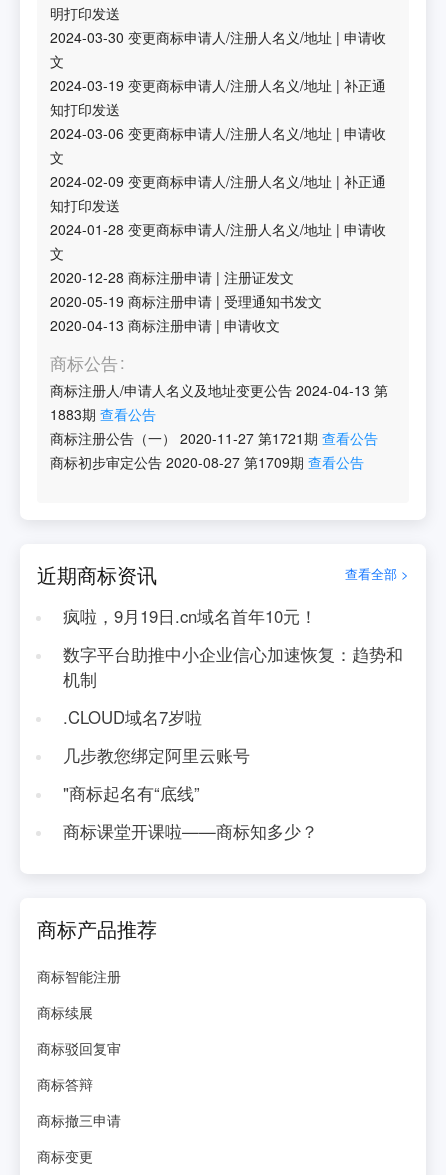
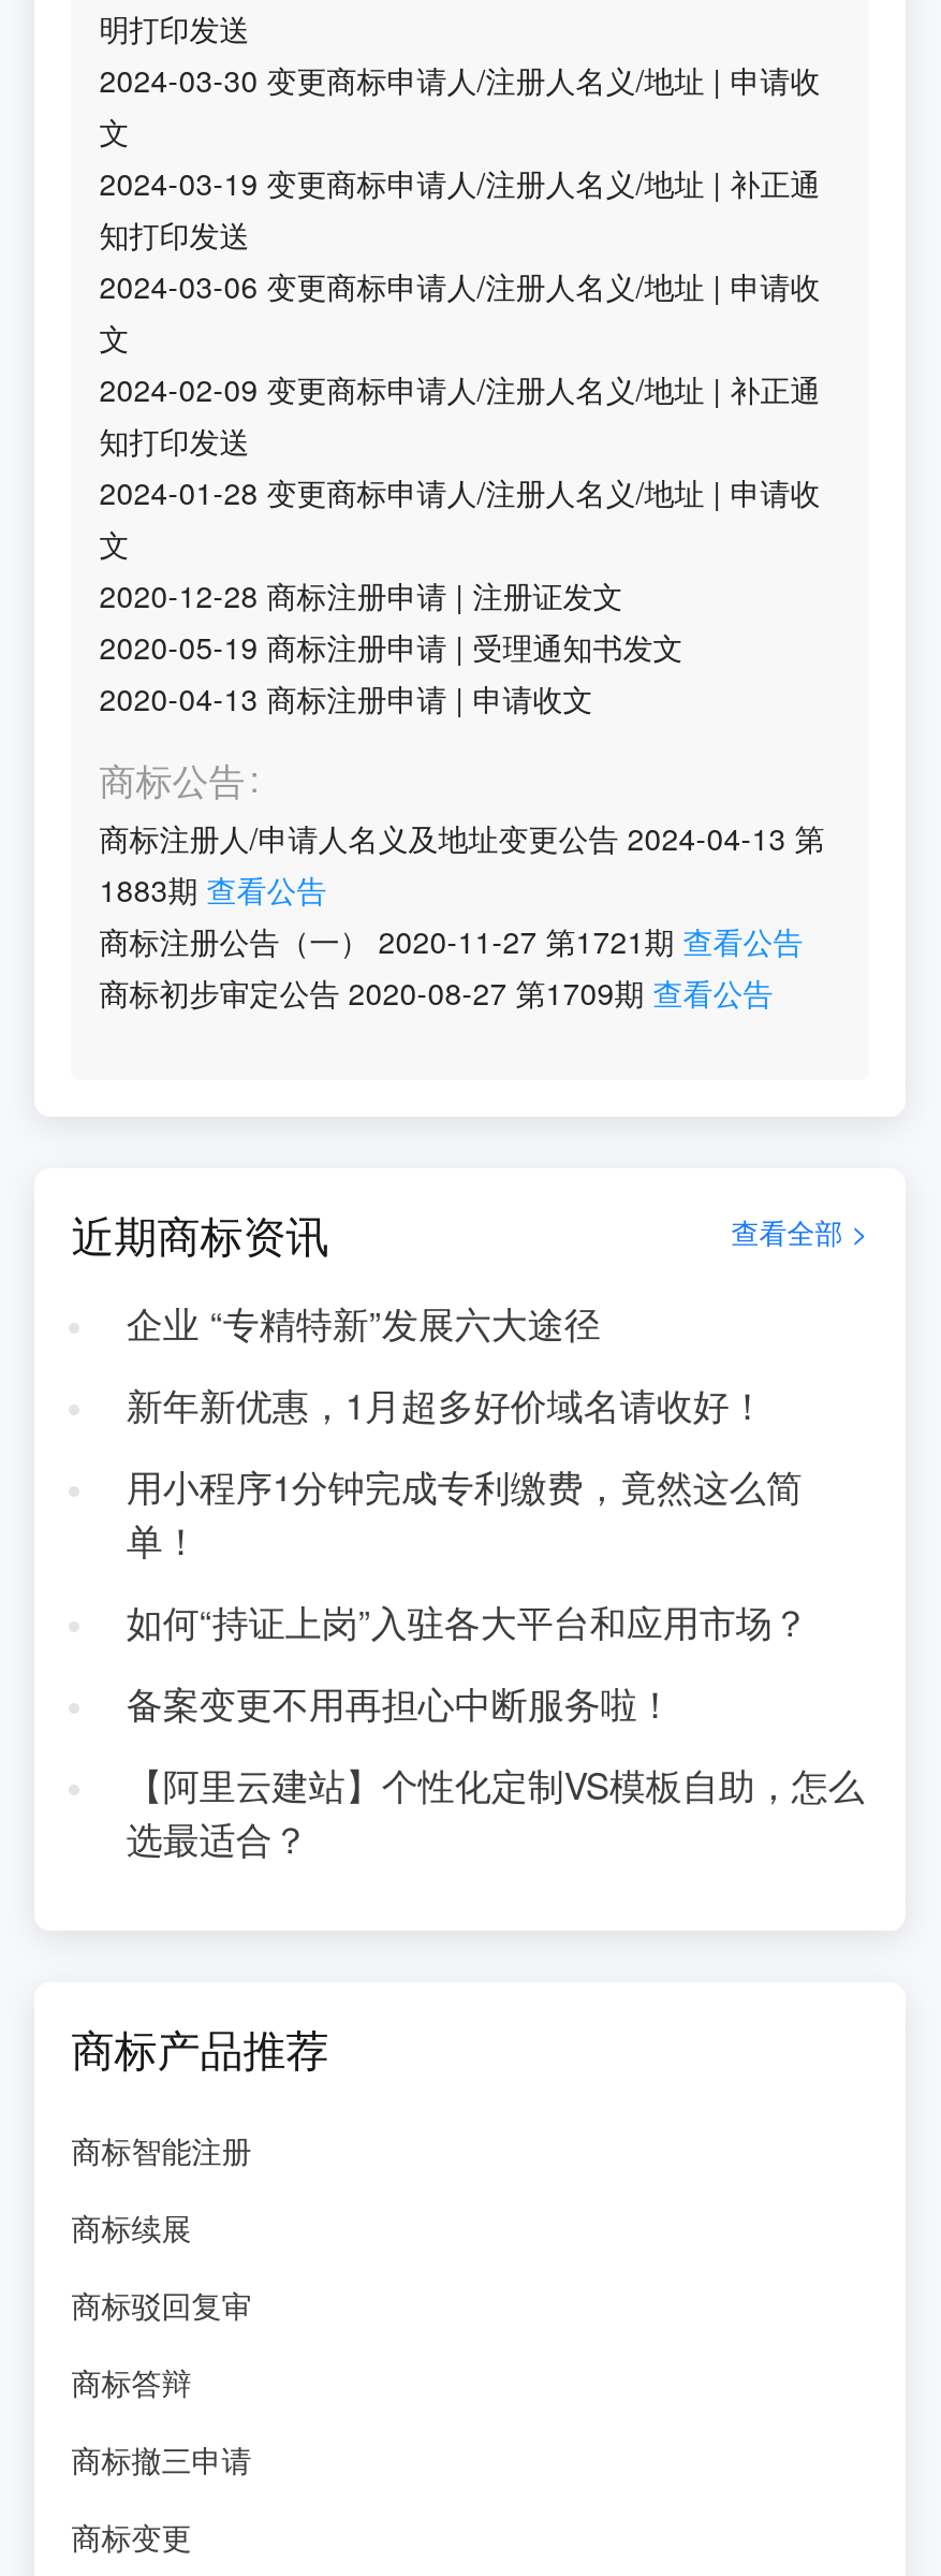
[63,604,317,628] 疯啦，9月19日.cn域名首年10元！ -> [126,1297,600,1349] 企业 “专精特新”发展六大途径
[63,642,403,691] 数字平台助推中小企业信心加速恢复：趋势和 | 机制 -> [126,1379,766,1430] 新年新优惠，1月超多好价域名请收好！
[63,705,202,729] .CLOUD域名7岁啦 -> [126,1460,802,1566] 用小程序1分钟完成专利缴费，竟然这么简 | 单！
[63,743,250,767] 几步教您绑定阿里云账号 -> [126,1596,809,1647] 如何“持证上岗”入驻各大平台和应用市场？
[63,781,200,805] "商标起名有“底线” -> [126,1677,673,1729] 备案变更不用再担心中断服务啦！
[63,819,318,843] 商标课堂开课啦——商标知多少？ -> [126,1759,864,1864] 【阿里云建站】个性化定制VS模板自助，怎么 | 选最适合？

